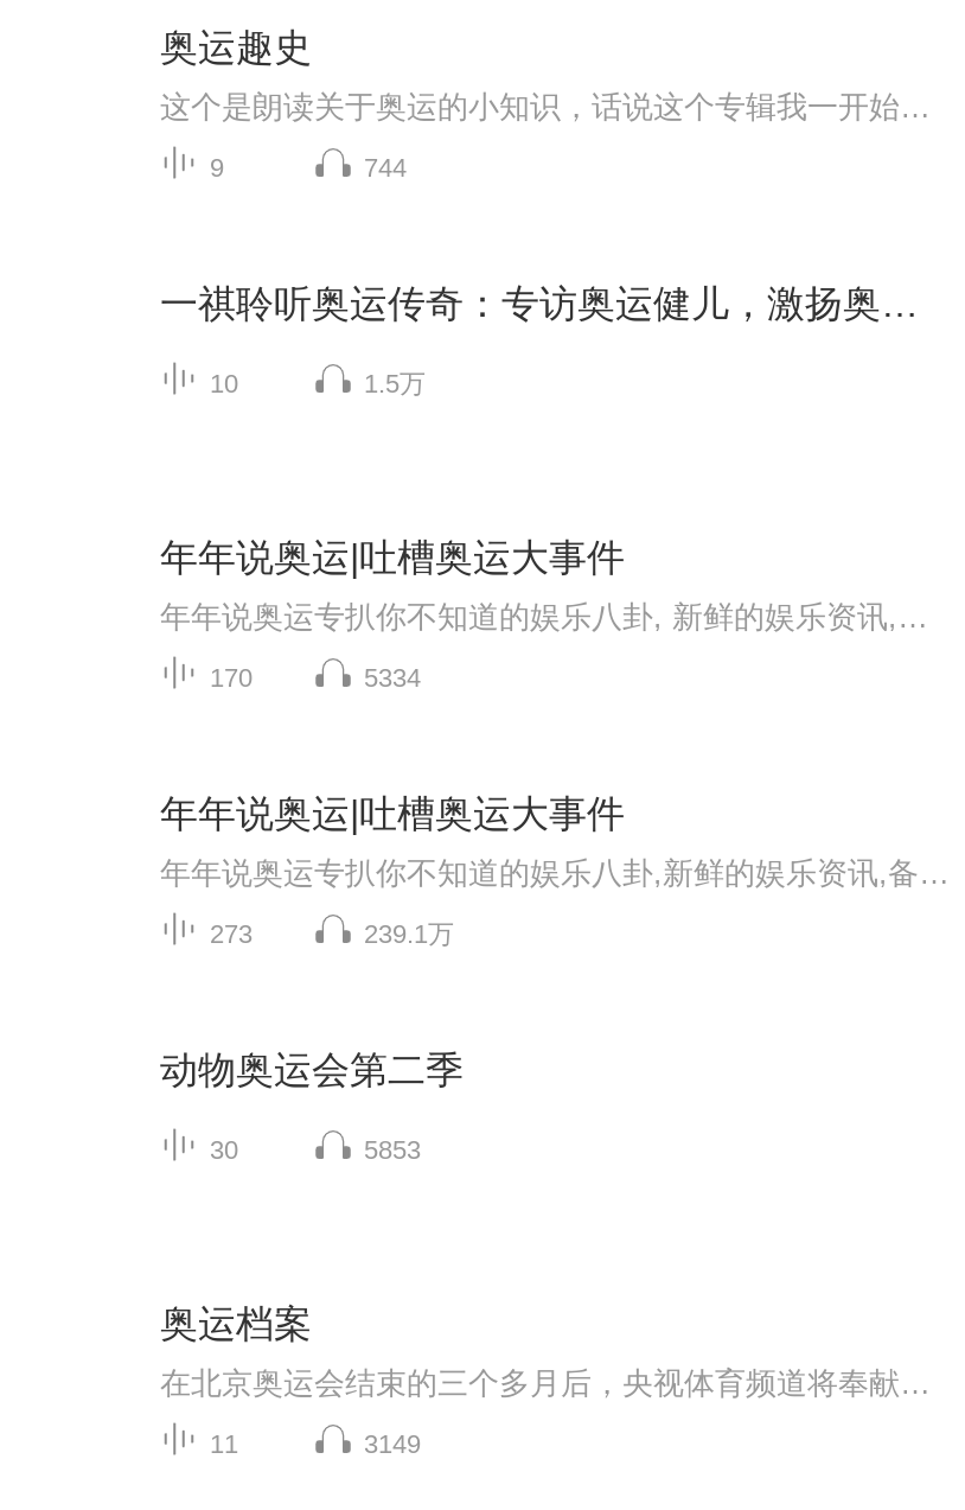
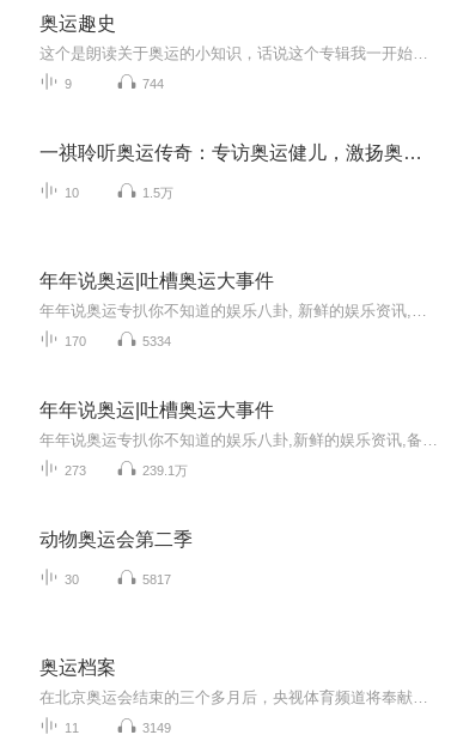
[364,1135,421,1163] 5853 -> [142,572,171,586] 5817

